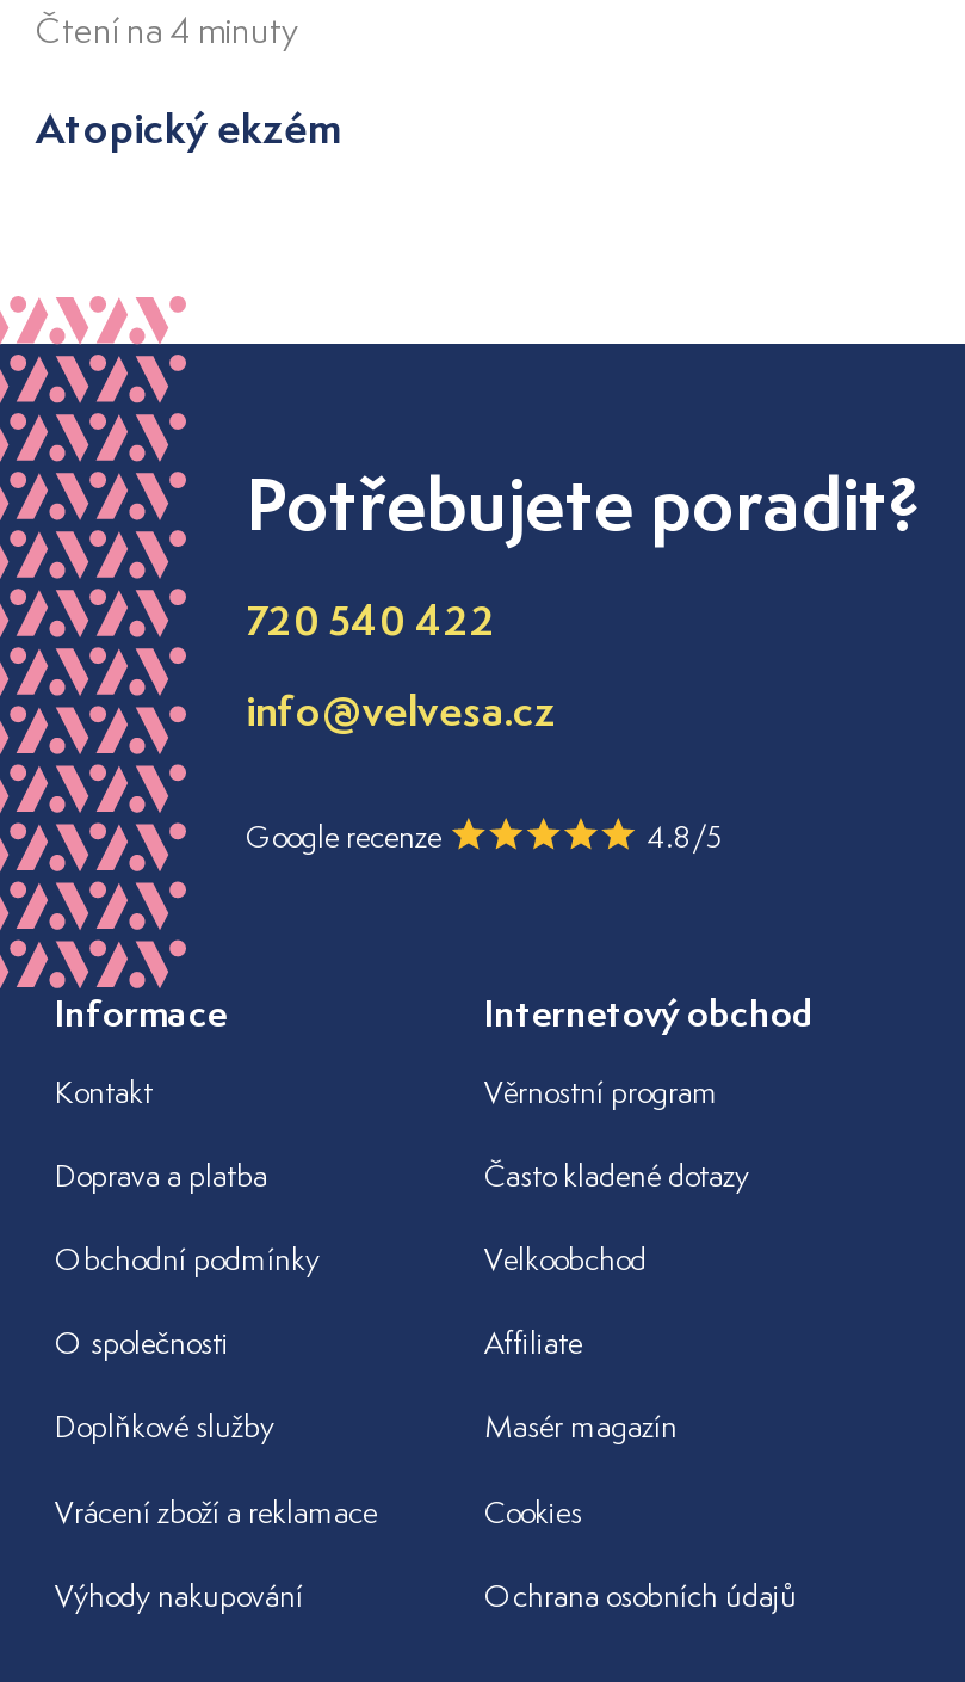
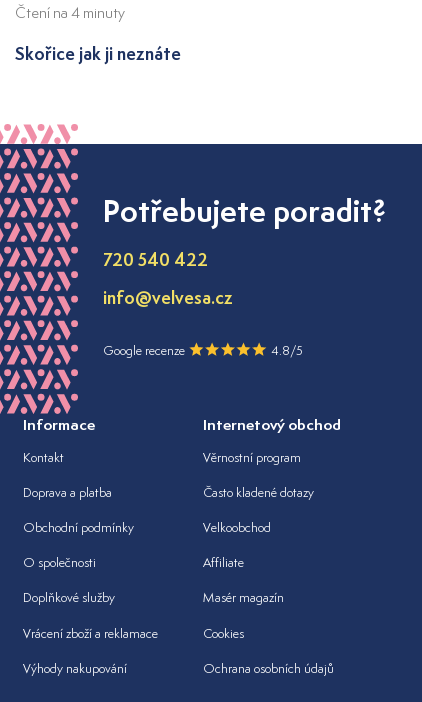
[36,101,341,156] Atopický ekzém -> [15,42,181,65] Skořice jak ji neznáte

